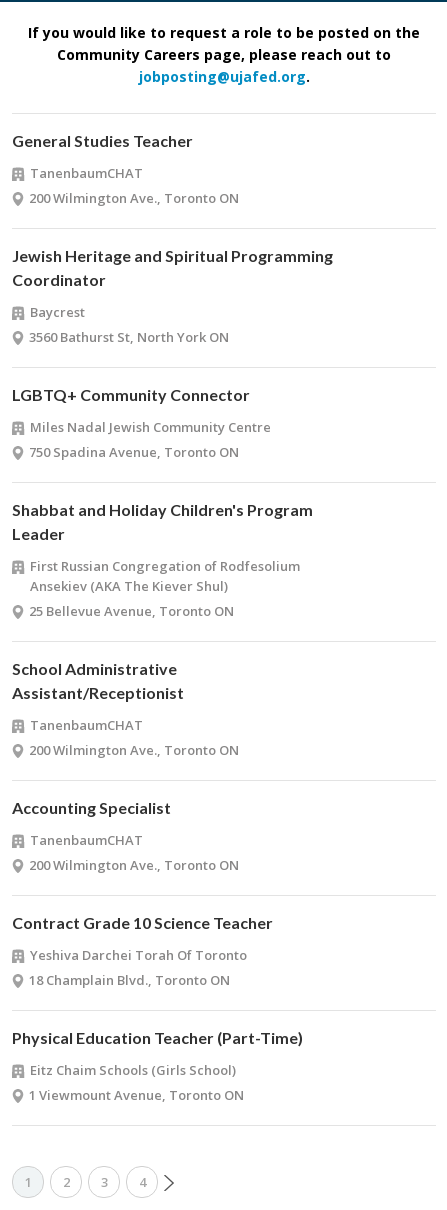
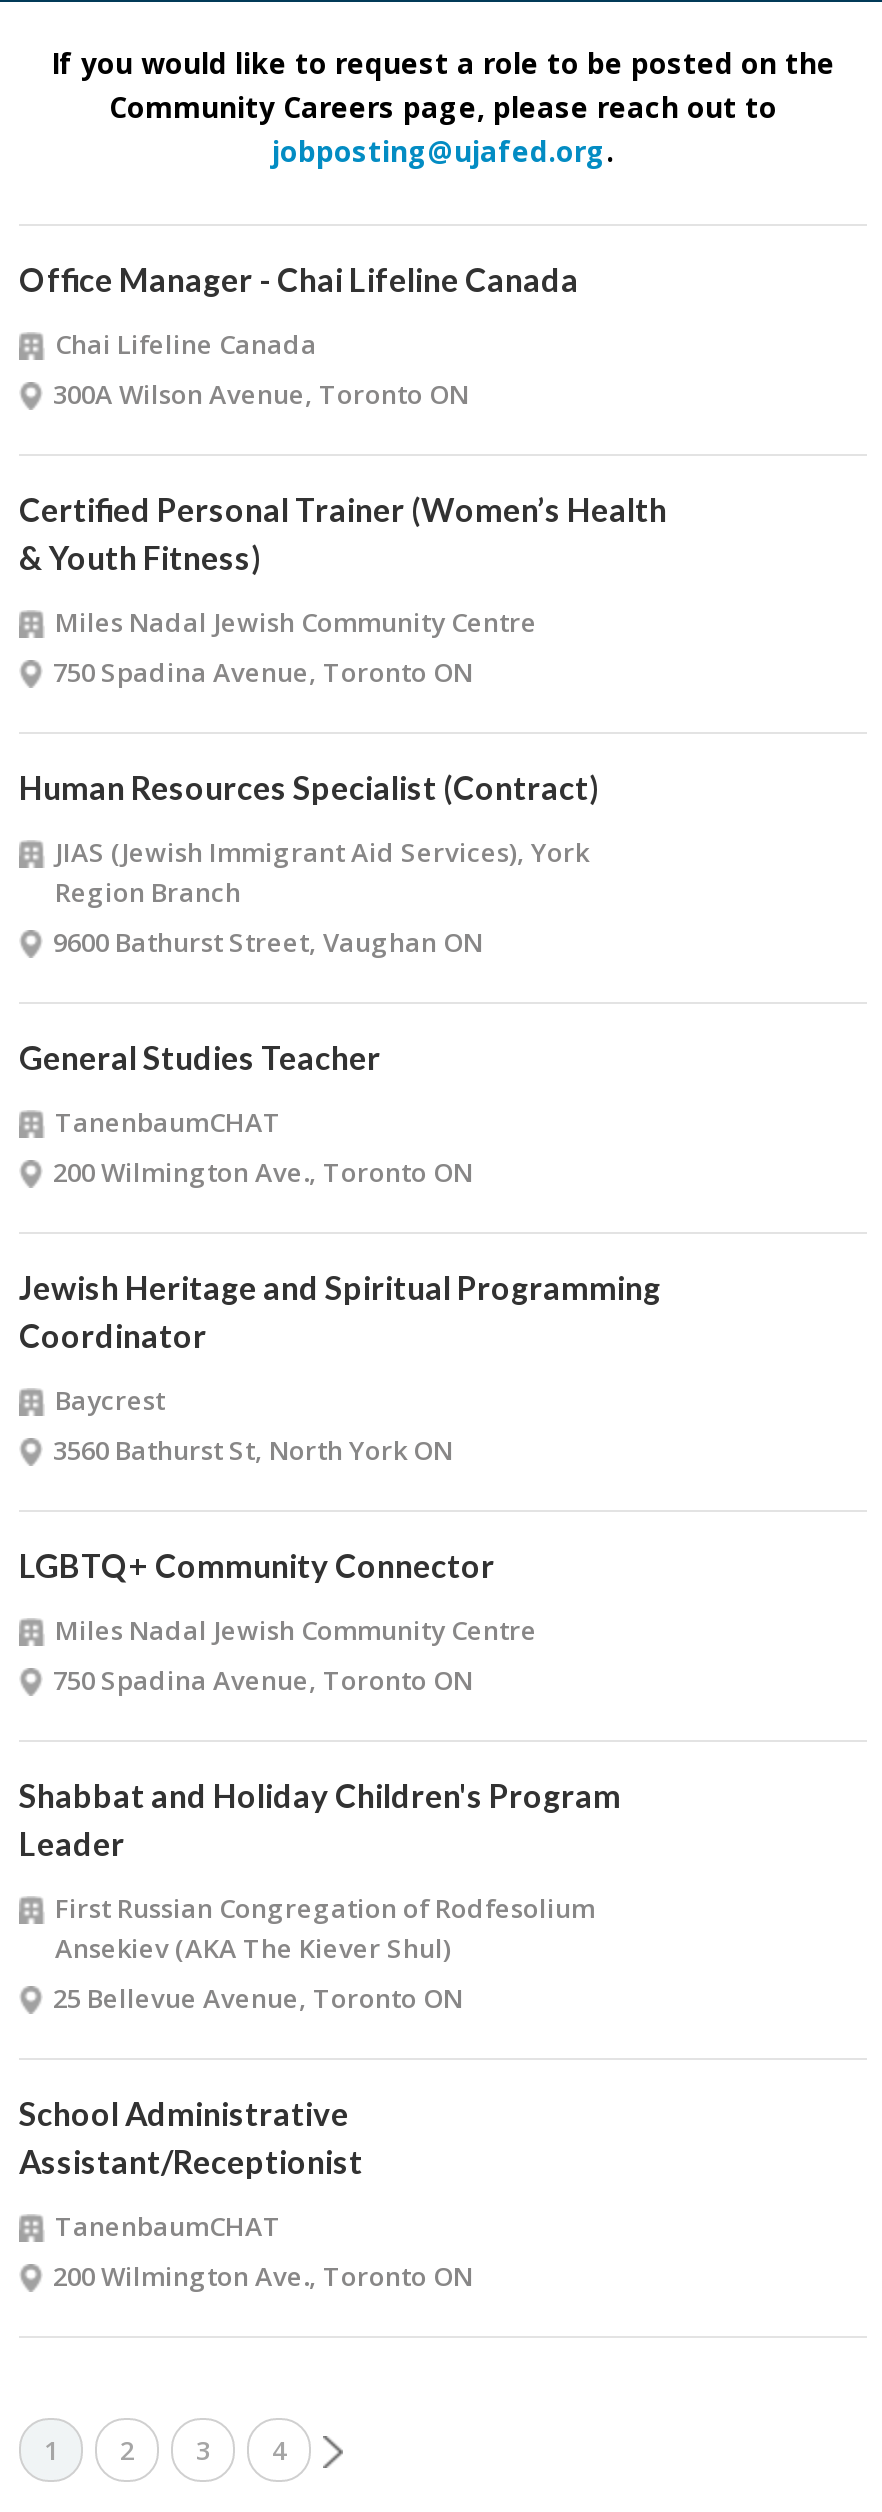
none -> [19,259,667,959] Office Manager - Chai Lifeline Canada | Chai Lifeline Canada | 300A Wilson Avenue, Toronto ON | Certified Personal Trainer (Women’s Health | & Youth Fitness) | Miles Nadal Jewish Community Centre | 750 Spadina Avenue, Toronto ON | Human Resources Specialist (Contract) | JIAS (Jewish Immigrant Aid Services), York | Region Branch | 9600 Bathurst Street, Vaughan ON
moved [12,131,333,759] -> [19,1037,661,2293]: General Studies Teacher | TanenbaumCHAT | 200 Wilmington Ave., Toronto ON | ... | TanenbaumCHAT | 200 Wilmington Ave., Toronto ON
[12,798,303,1104] Accounting Specialist | TanenbaumCHAT | 200 Wilmington Ave., Toronto ON | Contract Grade 10 Science Teacher | Yeshiva Darchei Torah Of Toronto | 18 Champlain Blvd., Toronto ON | Physical Education Teacher (Part-Time) | Eitz Chaim Schools (Girls School) | 1 Viewmount Avenue, Toronto ON -> none

